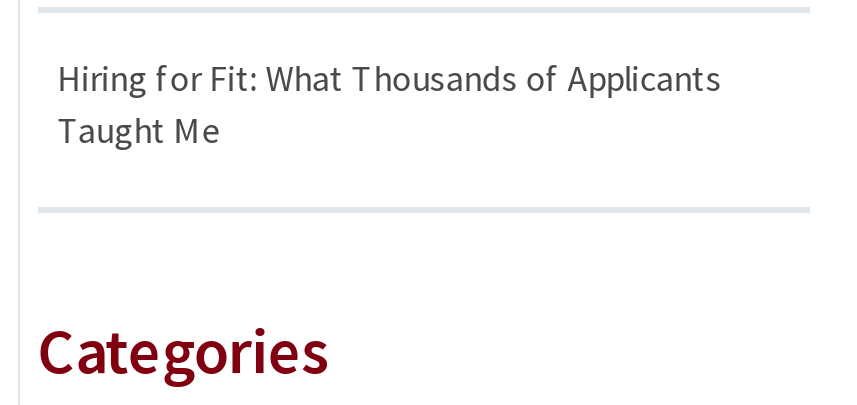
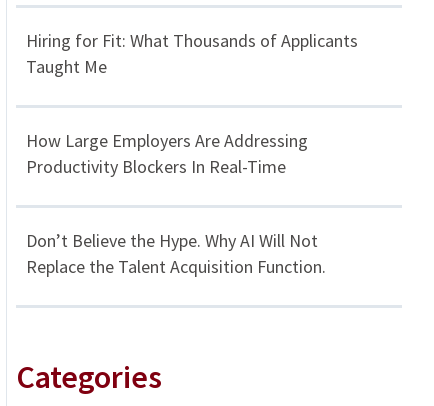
none -> [26,129,326,278] How Large Employers Are Addressing | Productivity Blockers In Real-Time | Don’t Believe the Hype. Why AI Will Not | Replace the Talent Acquisition Function.

